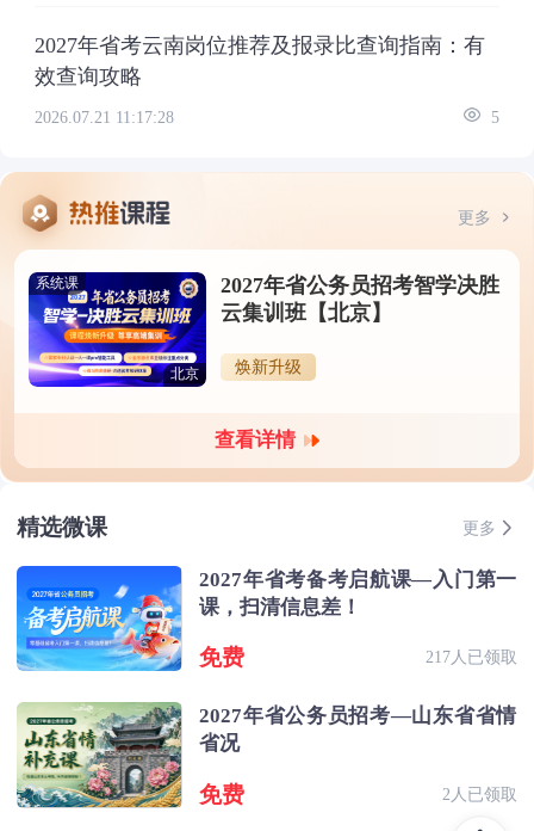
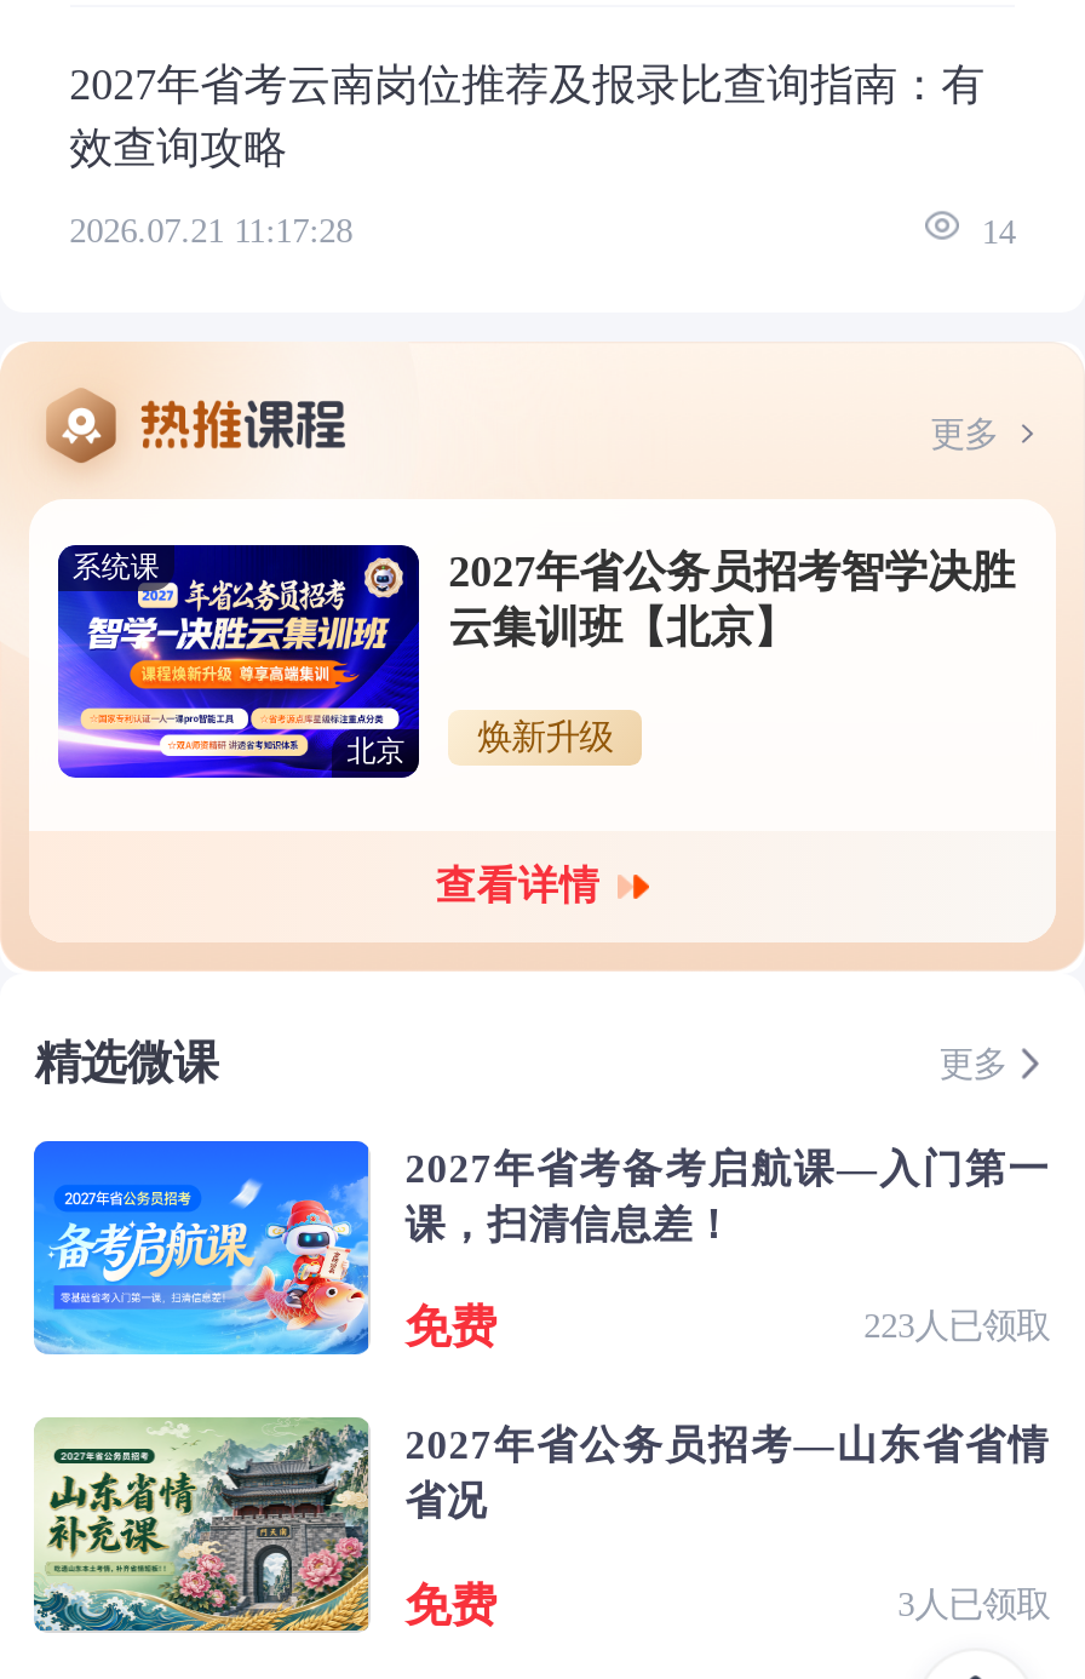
[487,108,500,127] 5 -> [972,212,1015,251] 14
[425,647,517,666] 217人已领取 -> [864,1306,1050,1345] 223人已领取
[442,784,517,803] 2人已领取 -> [898,1584,1050,1623] 3人已领取

